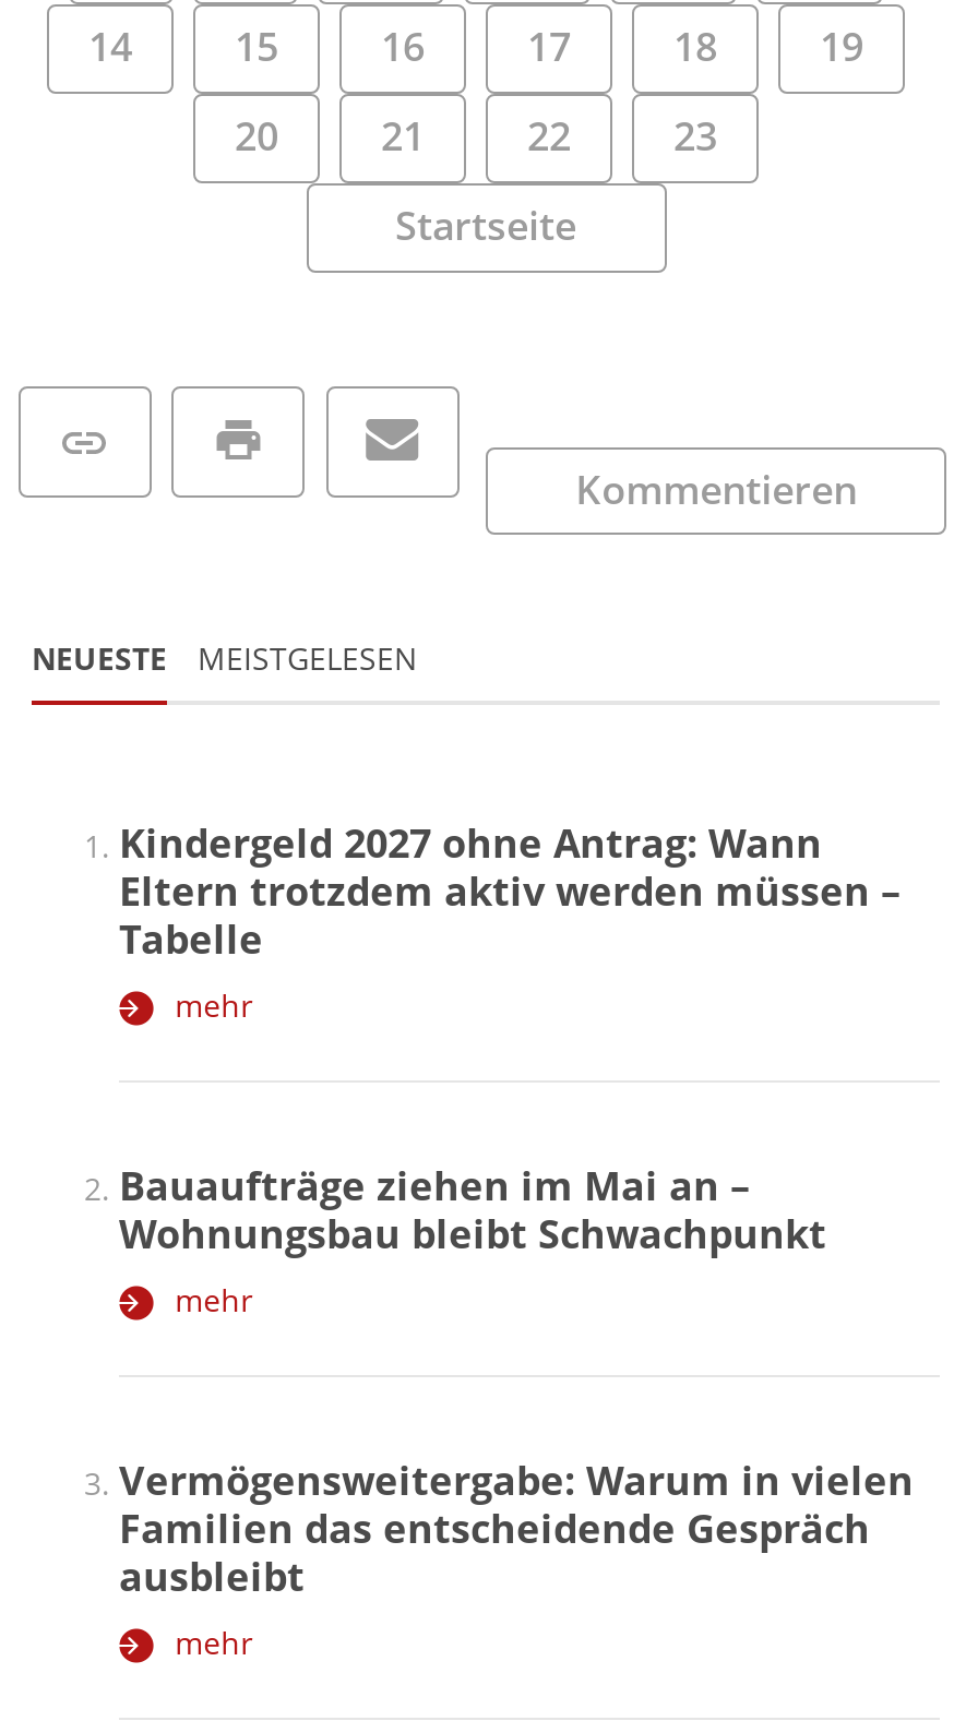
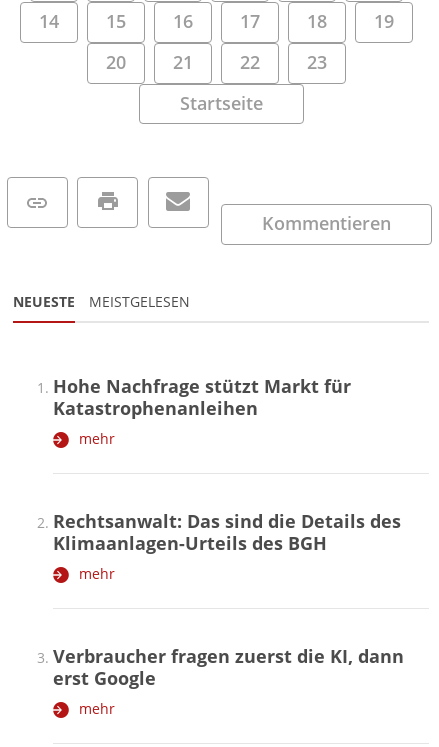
[119,817,901,965] Kindergeld 2027 ohne Antrag: Wann | Eltern trotzdem aktiv werden müssen – | Tabelle -> [53,374,351,420] Hohe Nachfrage stützt Markt für | Katastrophenanleihen
[119,1159,826,1260] Bauaufträge ziehen im Mai an – | Wohnungsbau bleibt Schwachpunkt -> [53,509,401,555] Rechtsanwalt: Das sind die Details des | Klimaanlagen-Urteils des BGH
[119,1454,914,1602] Vermögensweitergabe: Warum in vielen | Familien das entscheidende Gespräch | ausbleibt -> [53,644,404,690] Verbraucher fragen zuerst die KI, dann | erst Google

